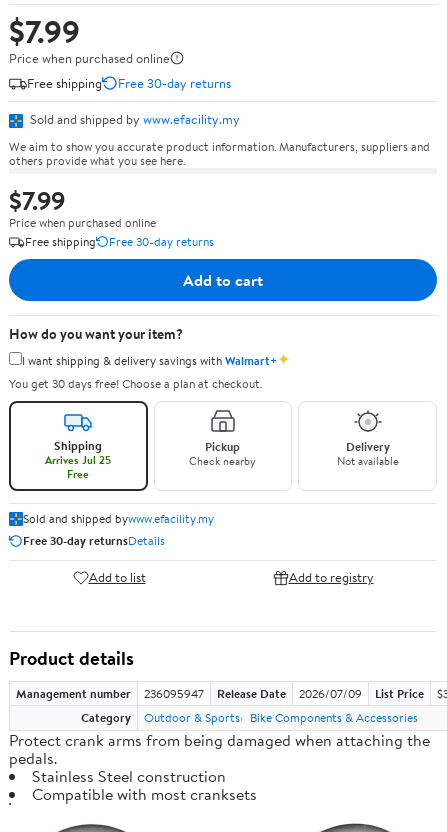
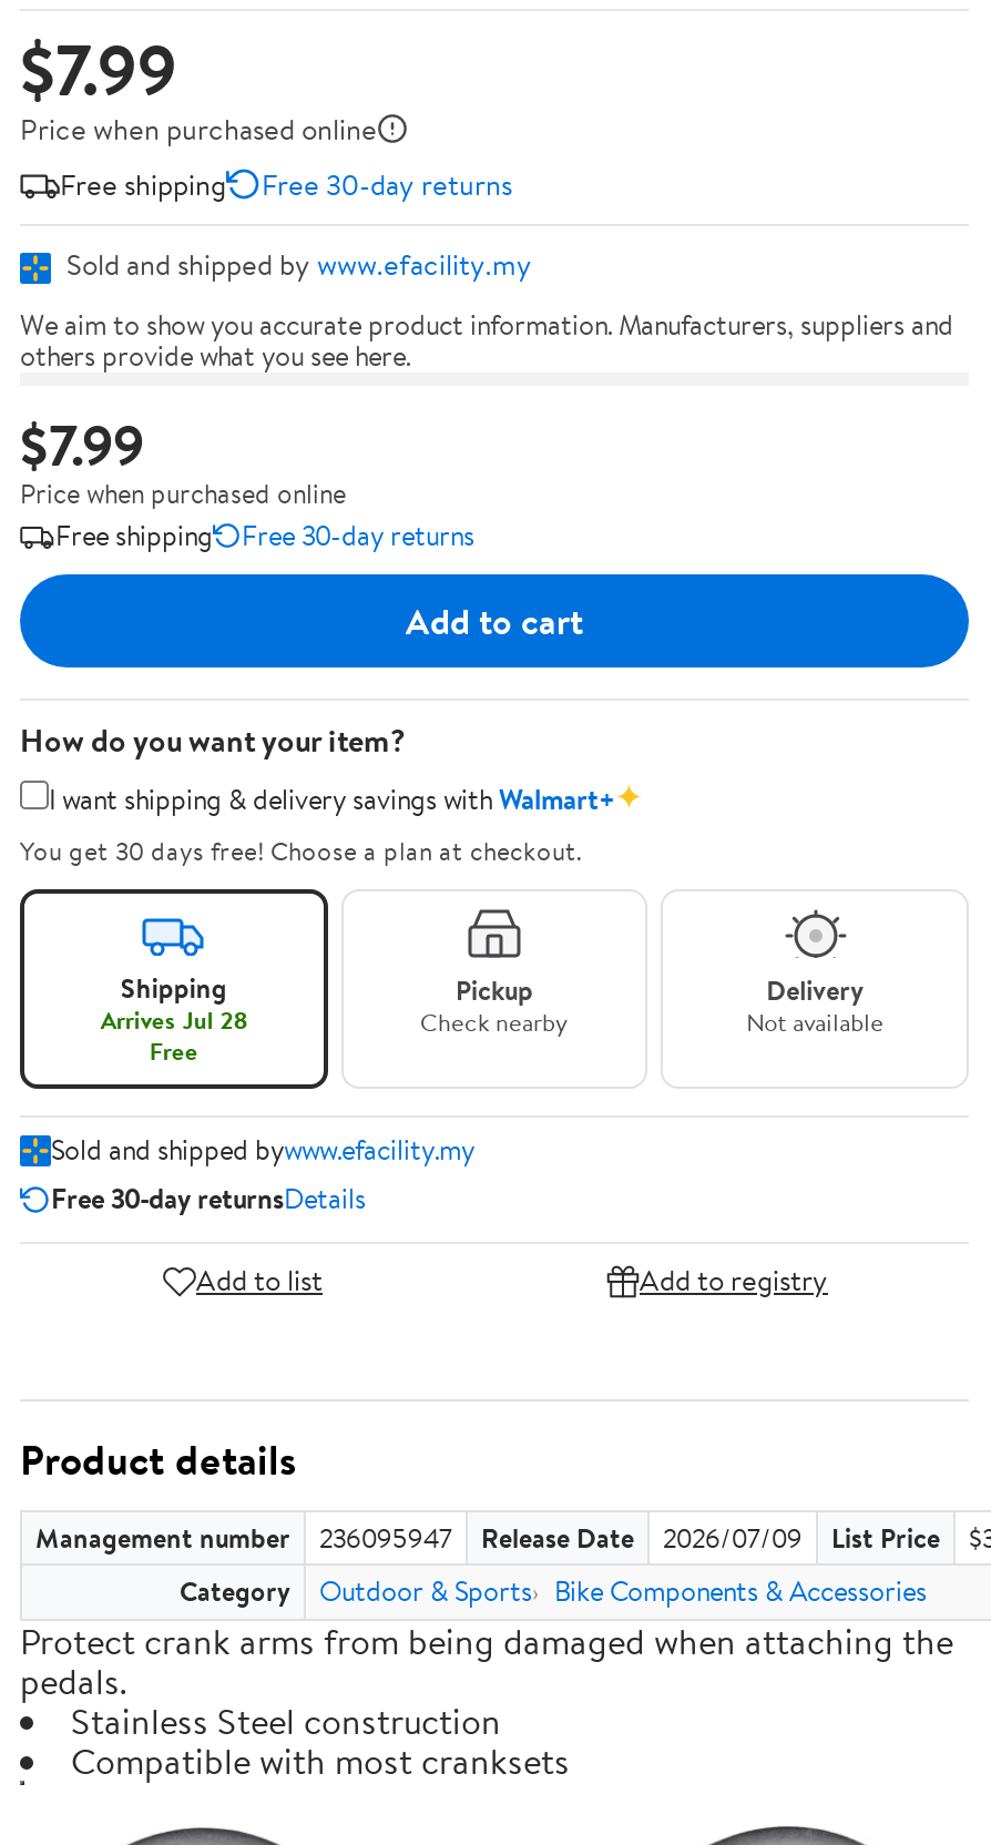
[45,452,111,468] Arrives Jul 25 -> [100,1002,247,1038] Arrives Jul 28

